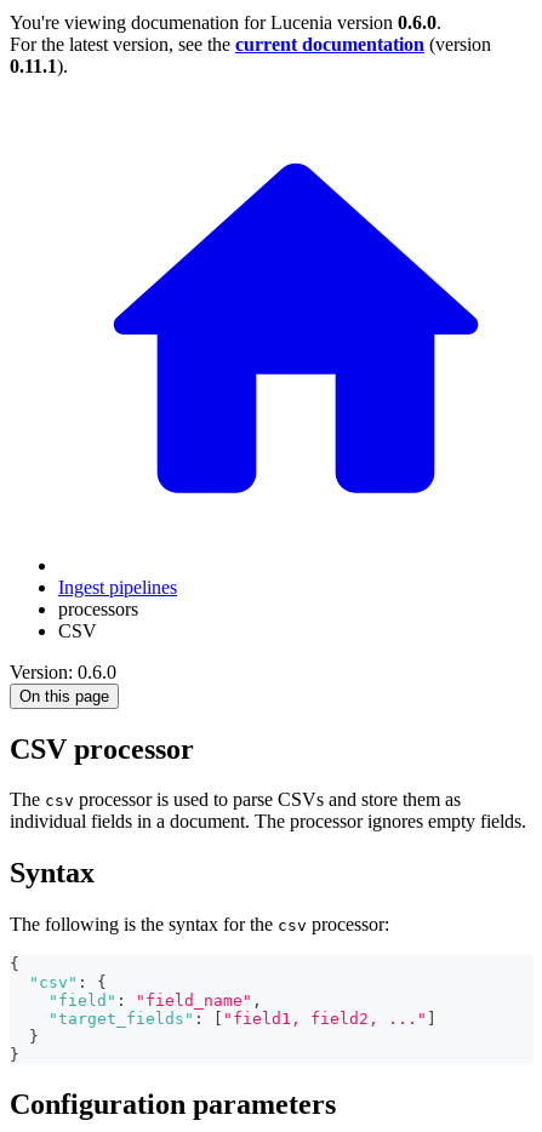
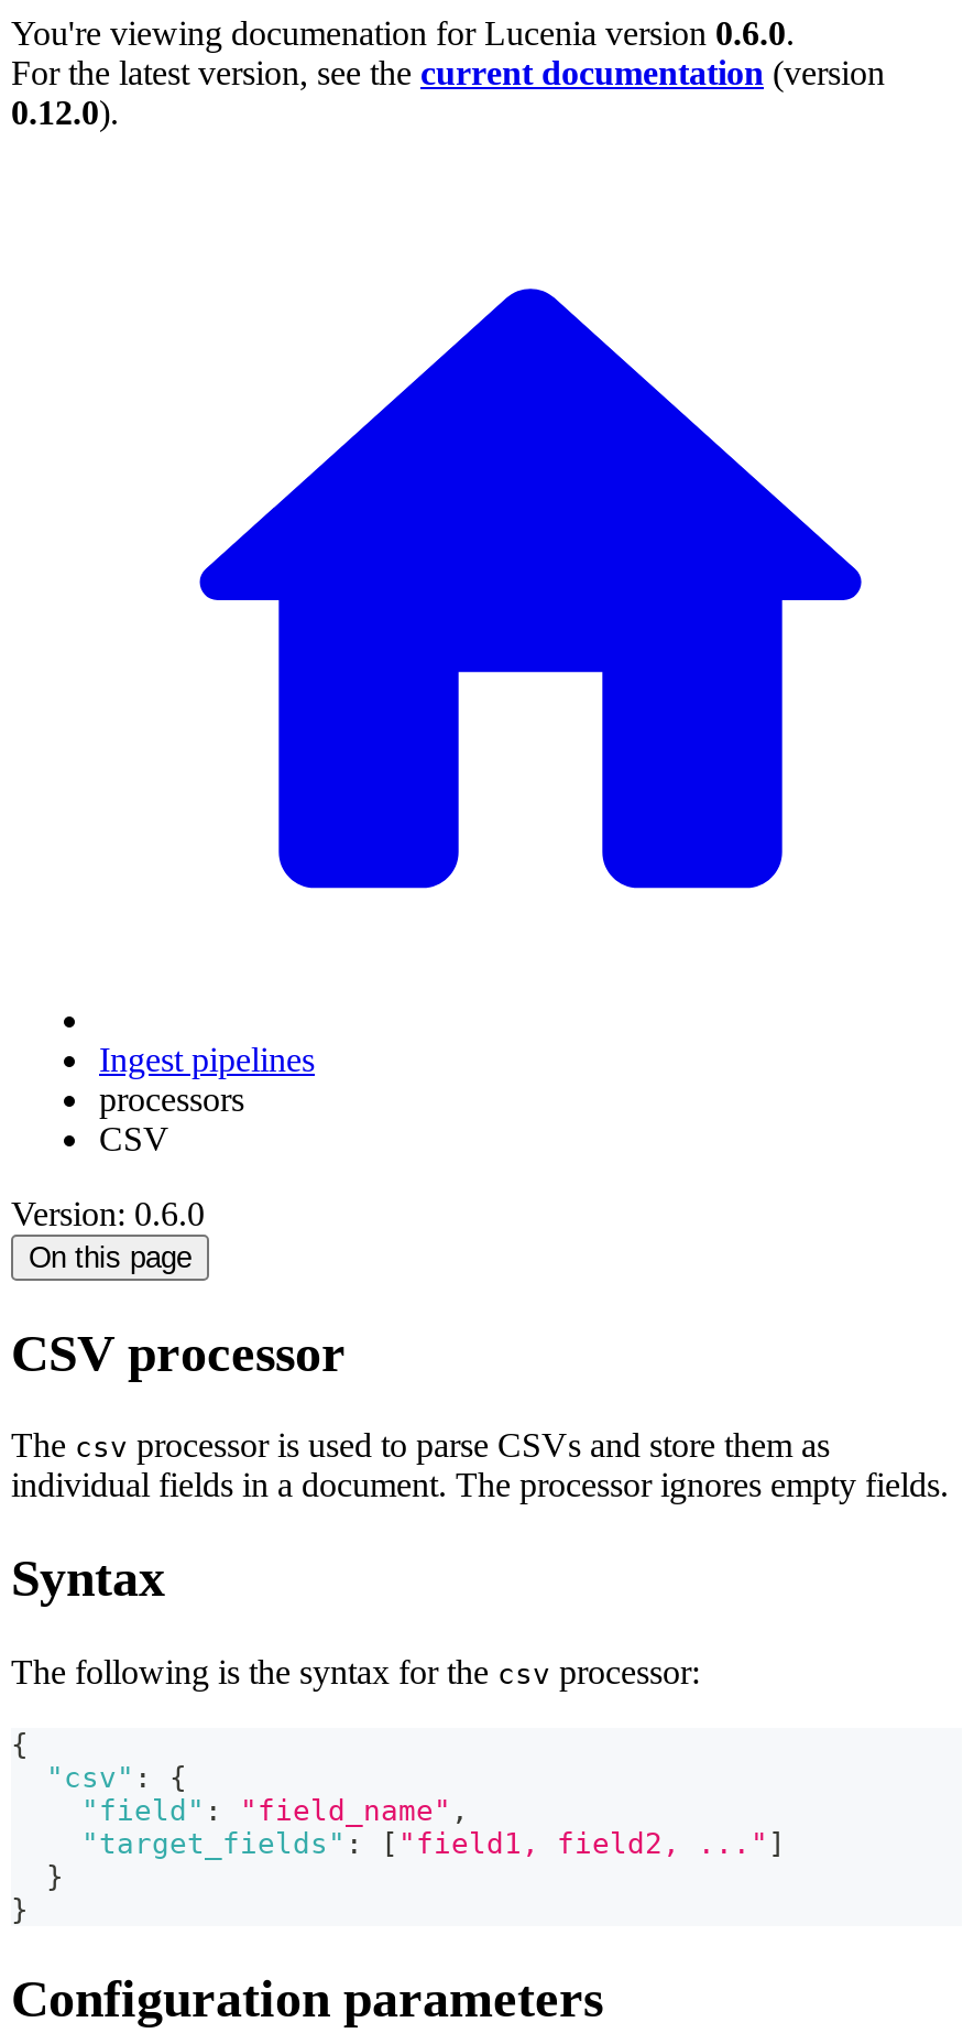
[10,55,68,76] 0.11.1). -> [11,93,119,130] 0.12.0).

